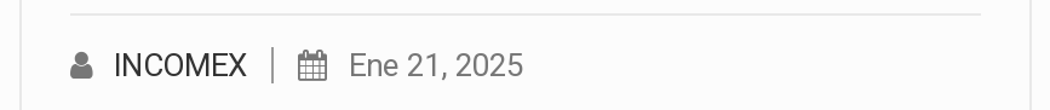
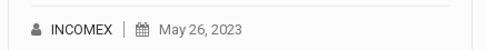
[349,48,523,84] Ene 21, 2025 -> [159,21,242,38] May 26, 2023

